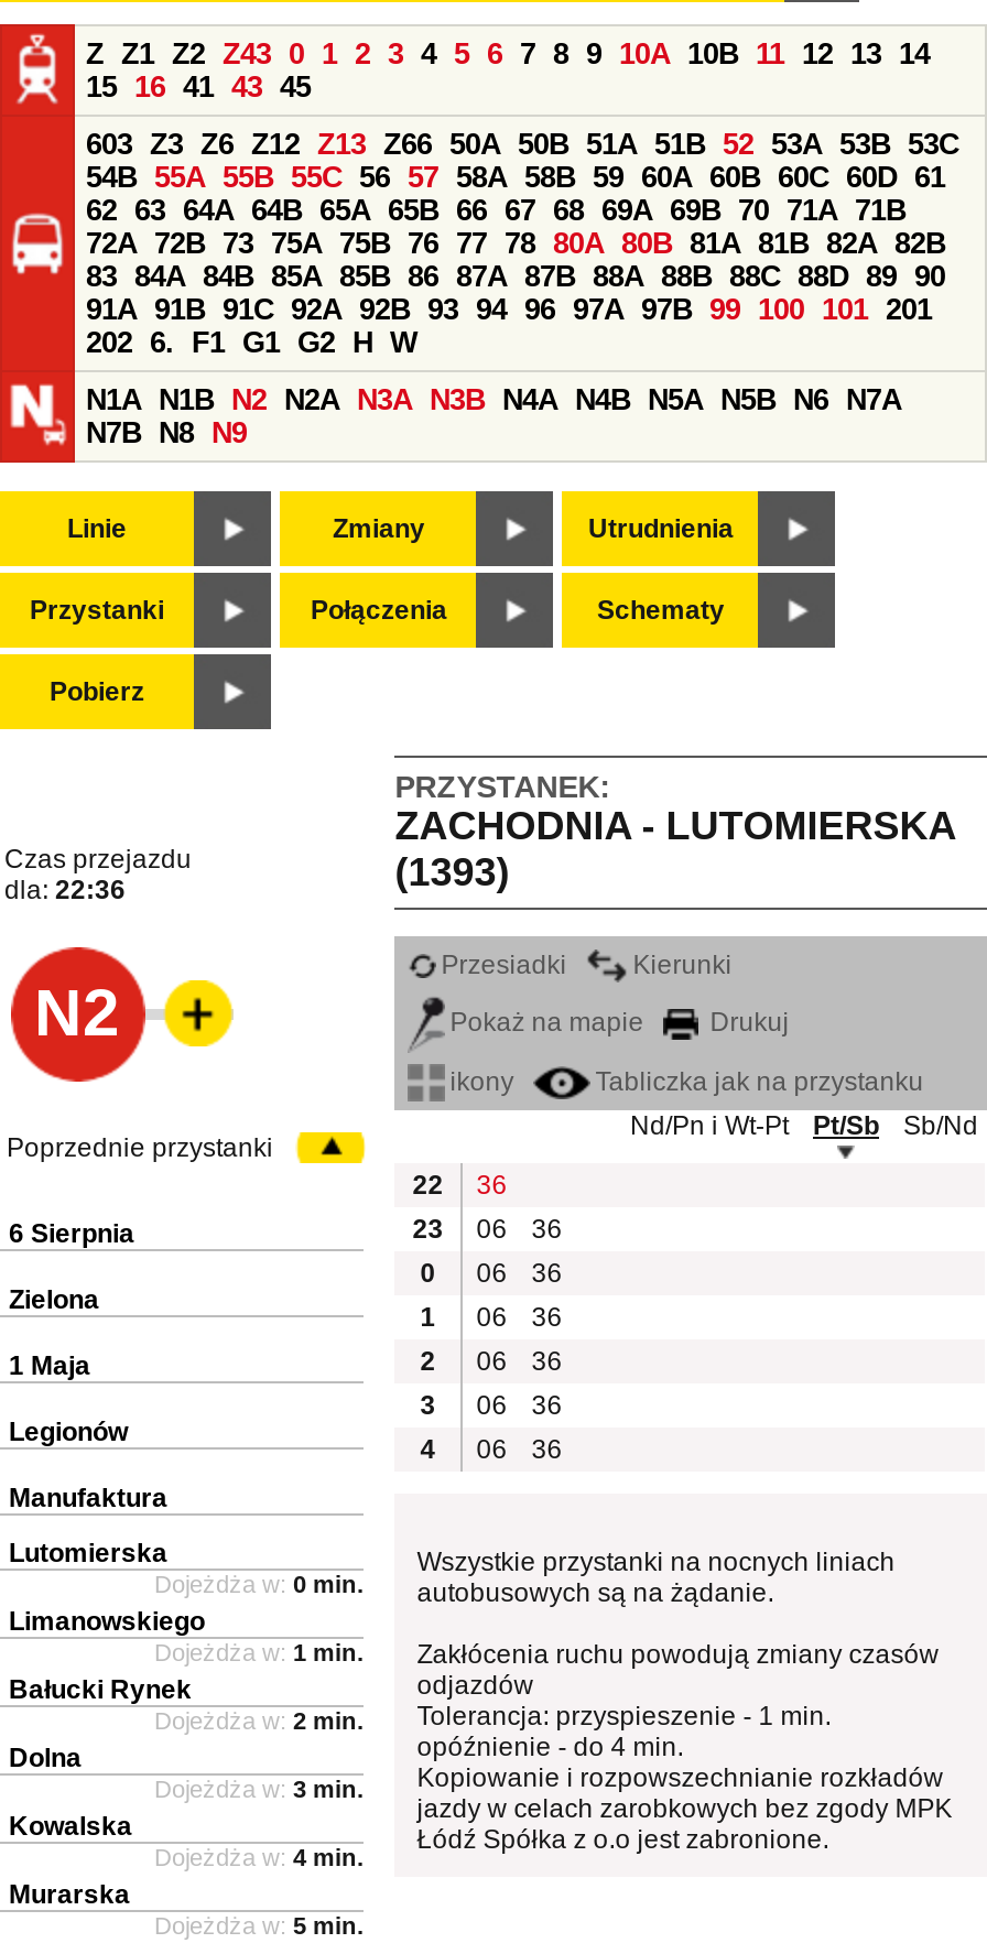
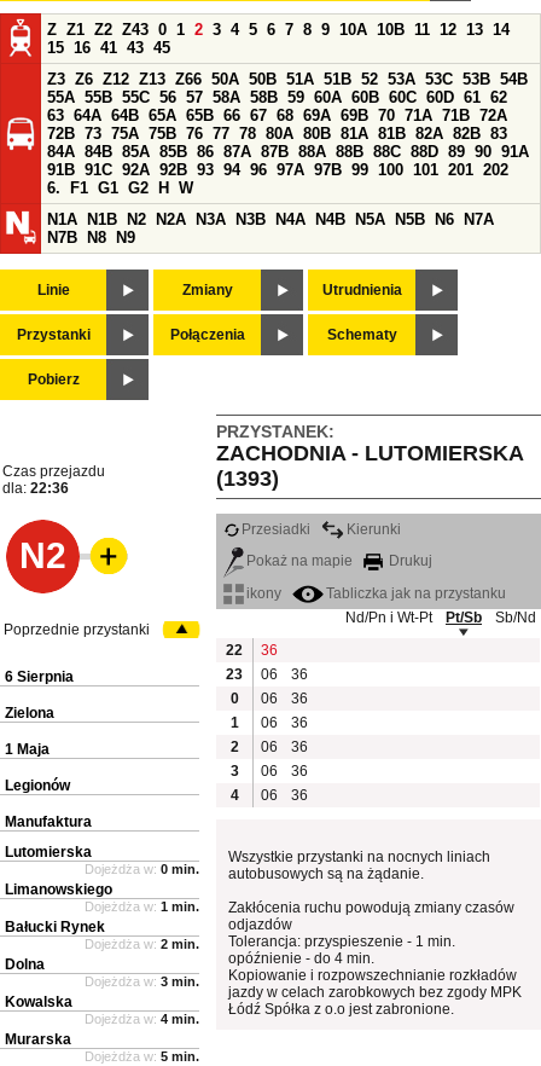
[86,128,958,359] 603 Z3 Z6 Z12 Z13 Z66 50A 50B 51A 51B 52 53A 53B 53C | 54B 55A 55B 55C 56 57 58A 58B 59 60A 60B 60C 60D 61 | 62 63 64A 64B 65A 65B 66 67 68 69A 69B 70 71A 71B | 72A 72B 73 75A 75B 76 77 78 80A 80B 81A 81B 82A 82B | 83 84A 84B 85A 85B 86 87A 87B 88A 88B 88C 88D 89 90 | 91A 91B 91C 92A 92B 93 94 96 97A 97B 99 100 101 201 | 202 6. F1 G1 G2 H W -> [47,70,529,197] Z3 Z6 Z12 Z13 Z66 50A 50B 51A 51B 52 53A 53C 53B 54B | 55A 55B 55C 56 57 58A 58B 59 60A 60B 60C 60D 61 62 | 63 64A 64B 65A 65B 66 67 68 69A 69B 70 71A 71B 72A | 72B 73 75A 75B 76 77 78 80A 80B 81A 81B 82A 82B 83 | 84A 84B 85A 85B 86 87A 87B 88A 88B 88C 88D 89 90 91A | 91B 91C 92A 92B 93 94 96 97A 97B 99 100 101 201 202 | 6. F1 G1 G2 H W

